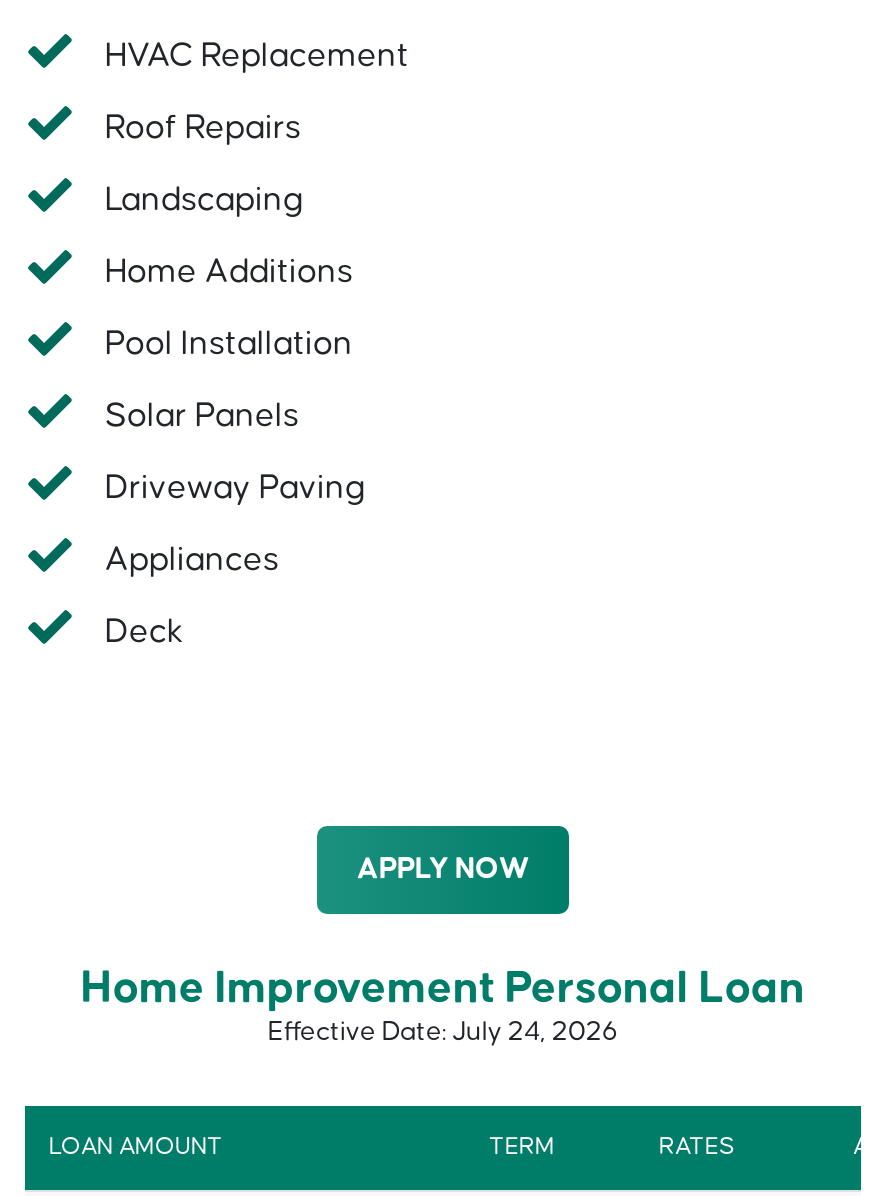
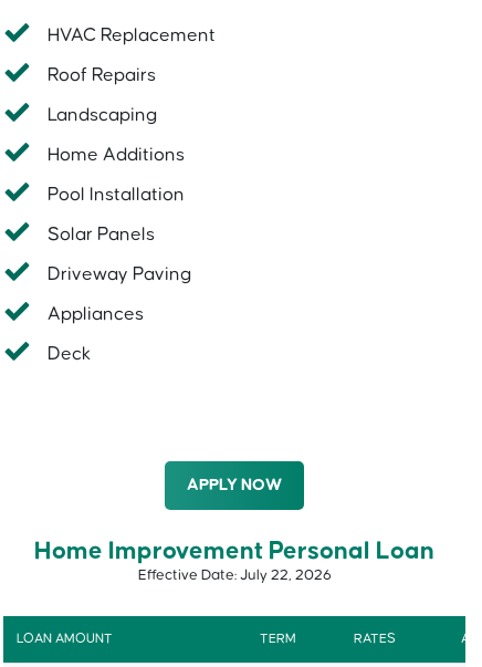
[268,1019,618,1047] Effective Date: July 24, 2026 -> [138,568,331,583] Effective Date: July 22, 2026

